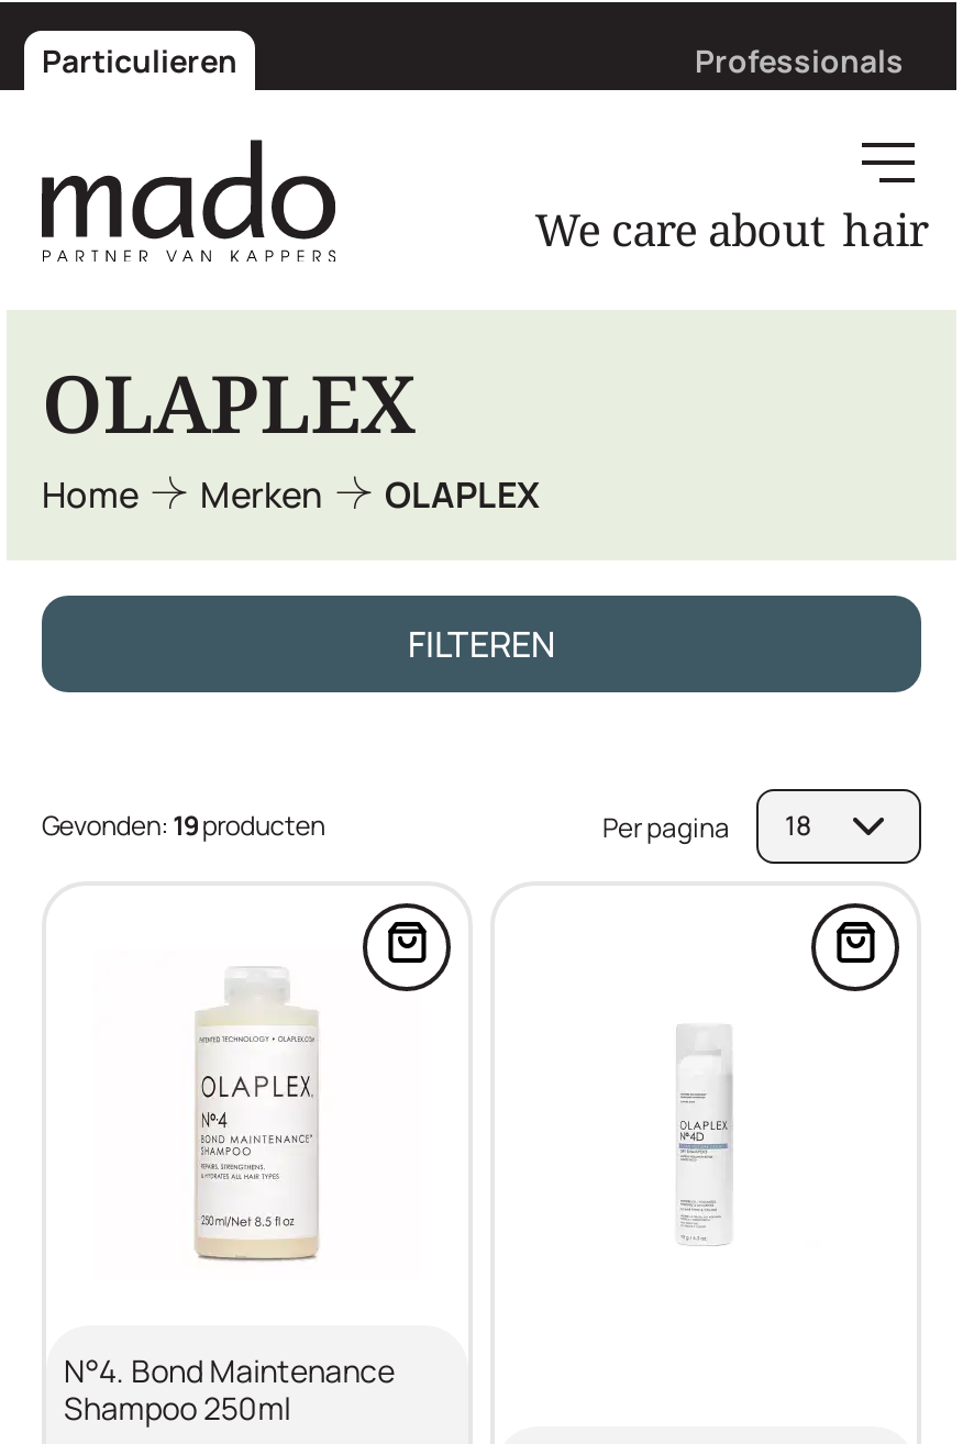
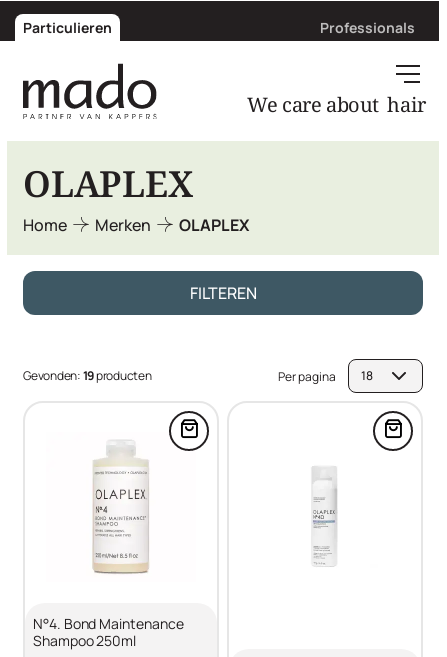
[535,200,824,259] We care about -> [247,91,426,118] We care about hair

